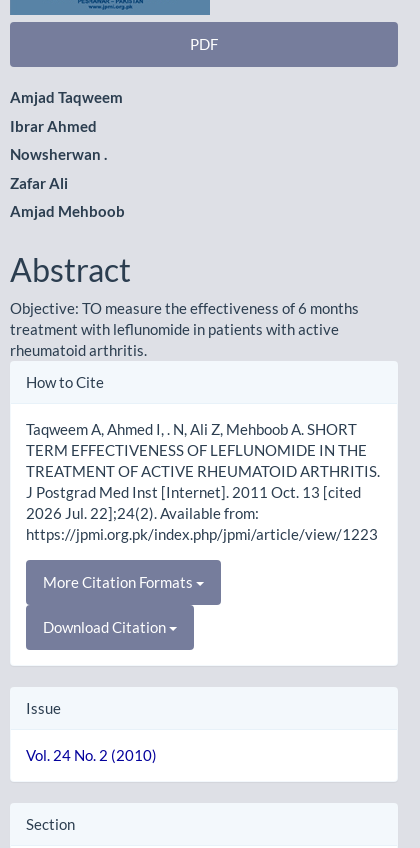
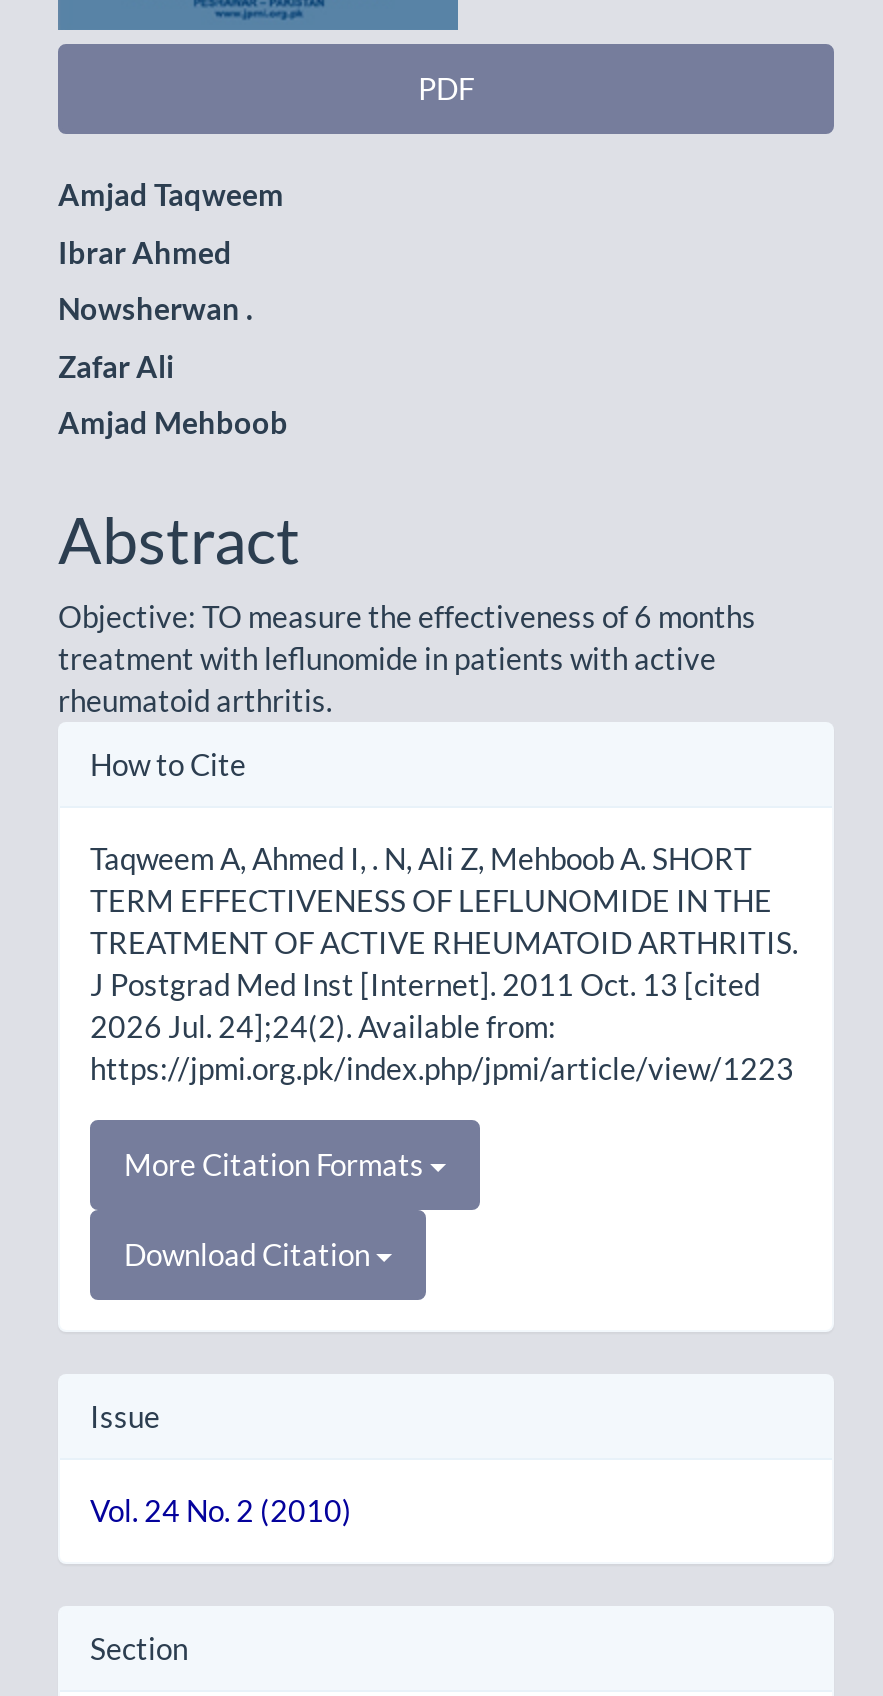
[26,503,259,521] 2026 Jul. 22];24(2). Available from: -> [90,1007,556,1043] 2026 Jul. 24];24(2). Available from:

